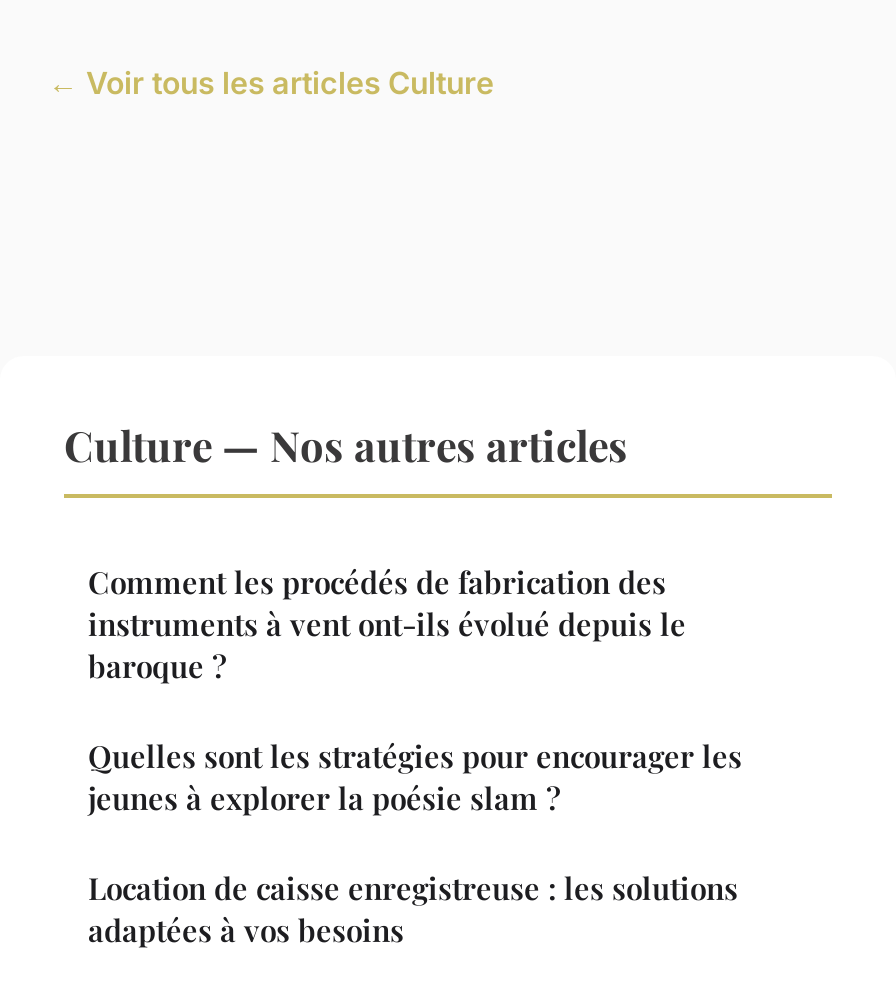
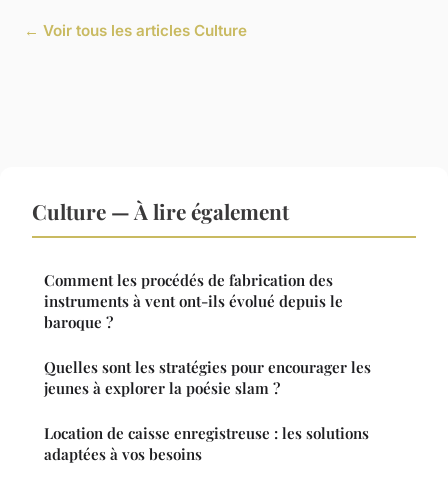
[64,416,628,472] Culture — Nos autres articles -> [32,197,289,225] Culture — À lire également

